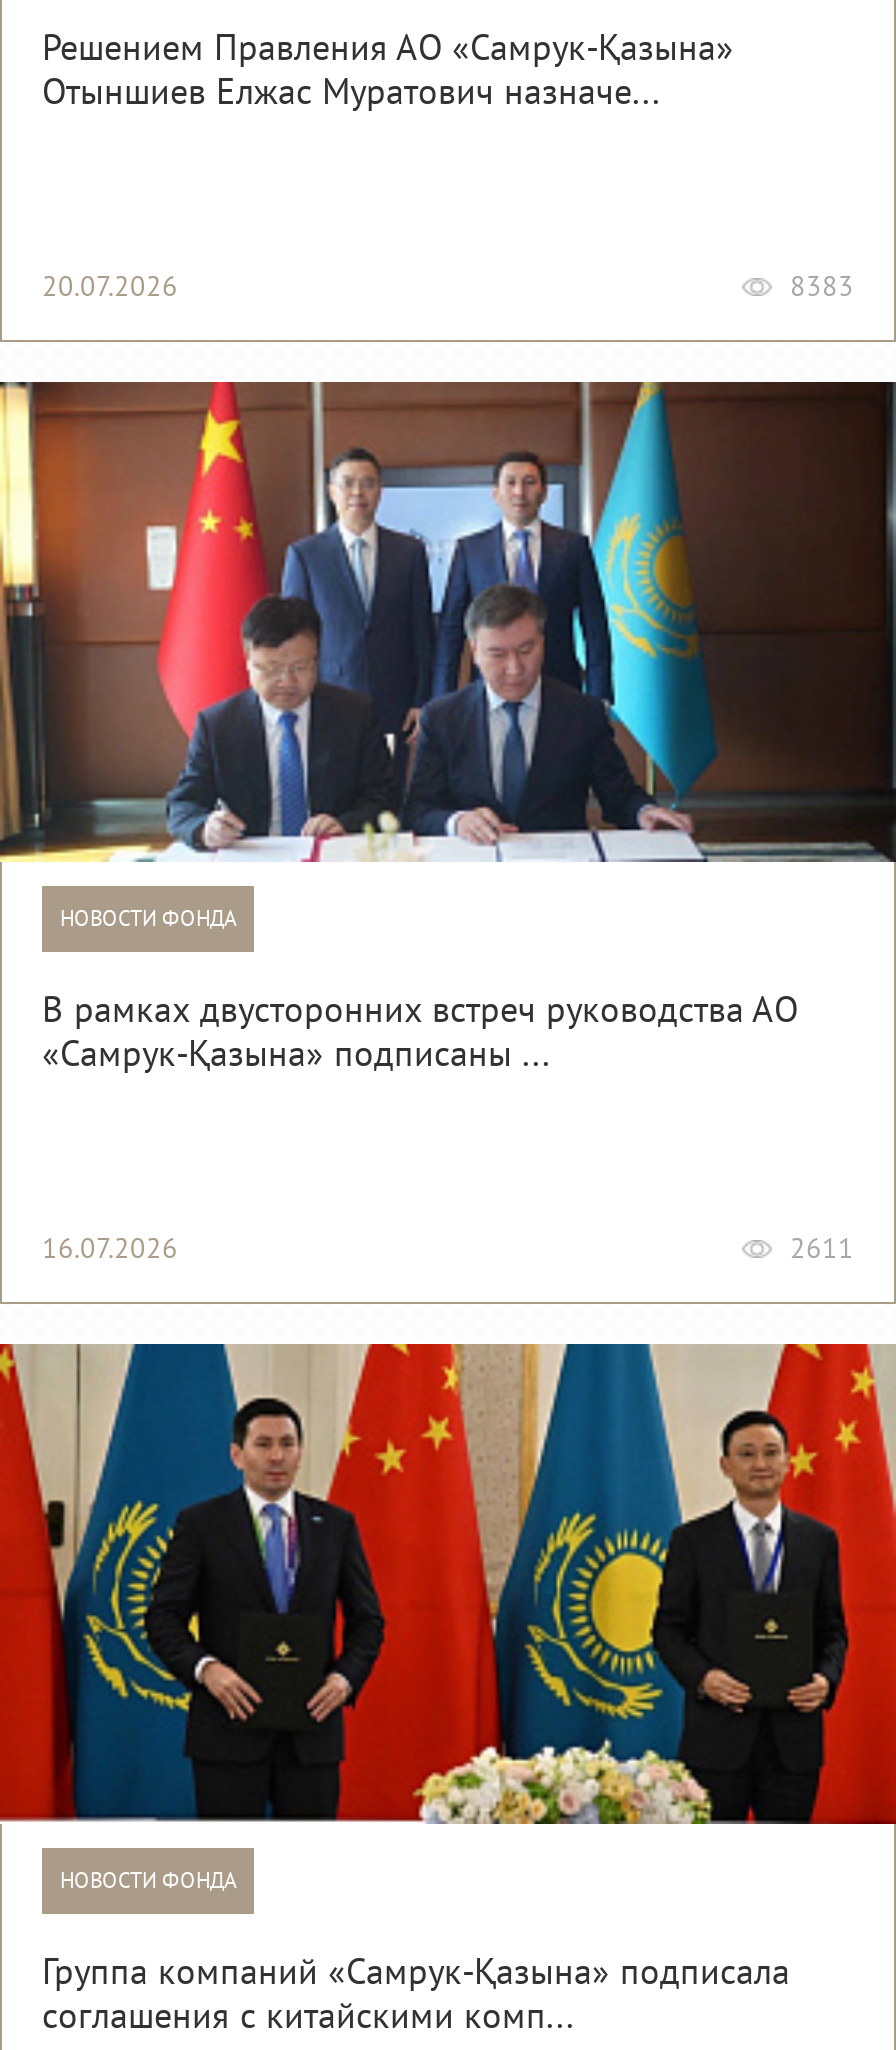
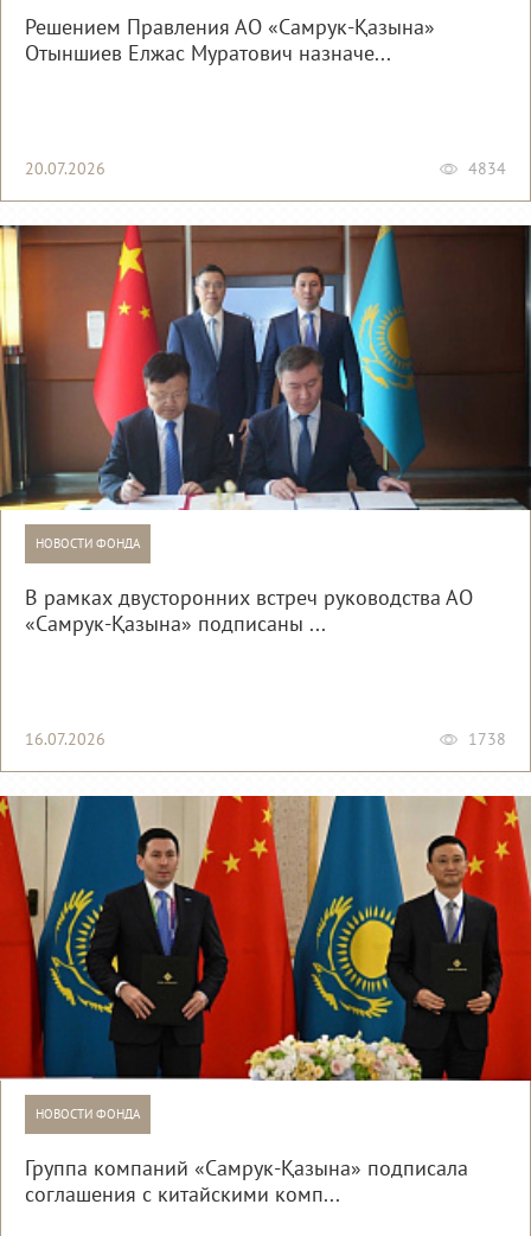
[790,270,854,304] 8383 -> [468,159,506,179] 4834
[790,1232,854,1266] 2611 -> [468,730,506,750] 1738

